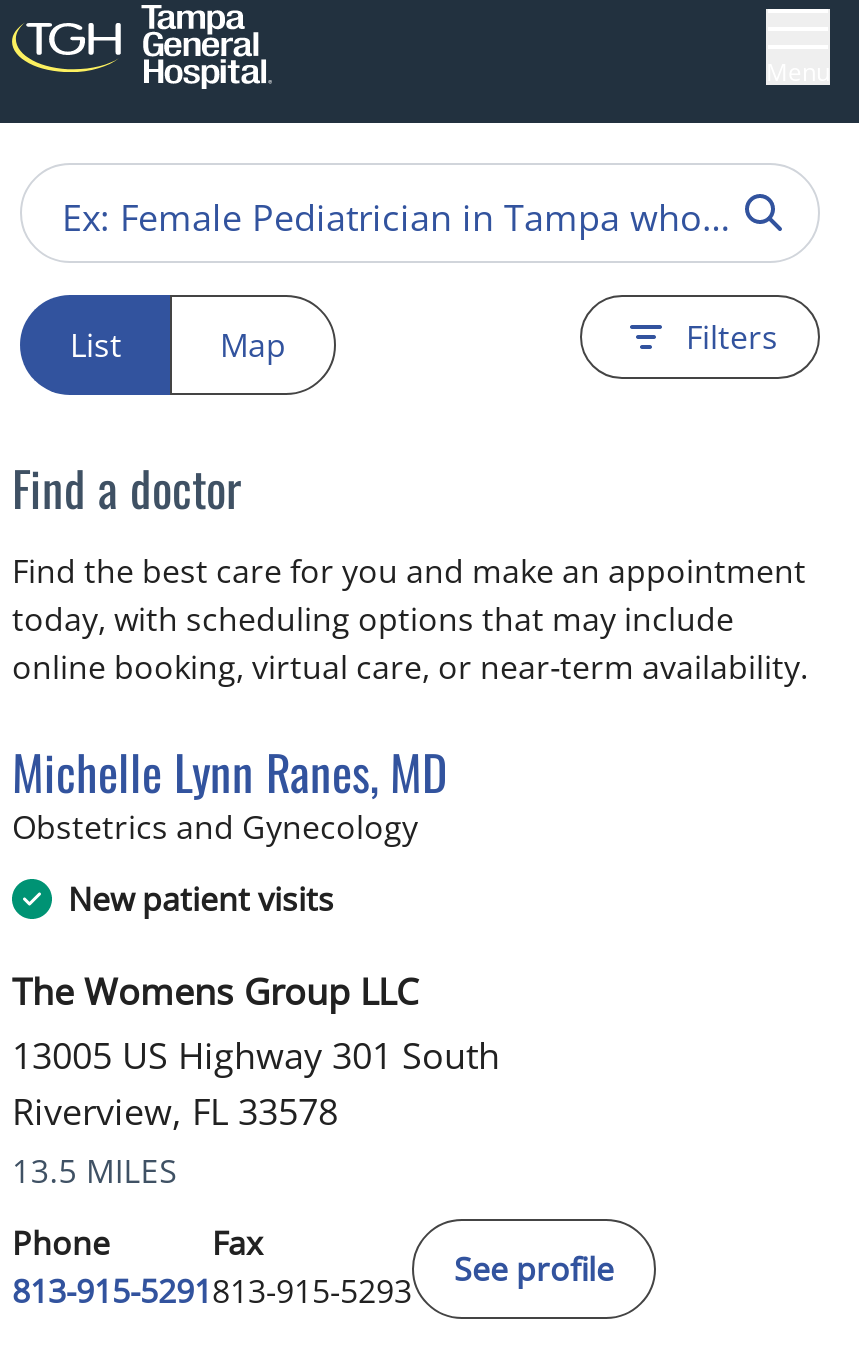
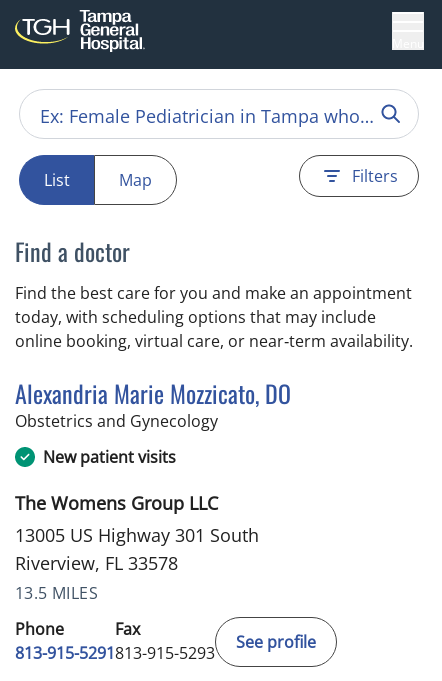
[12,735,448,807] Michelle Lynn Ranes, MD -> [15,375,291,411] Alexandria Marie Mozzicato, DO

